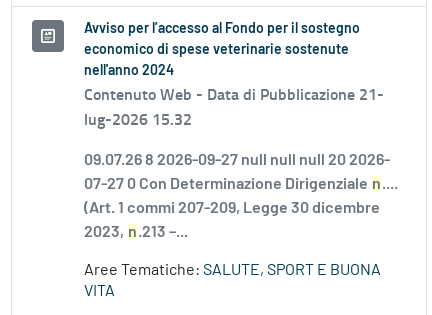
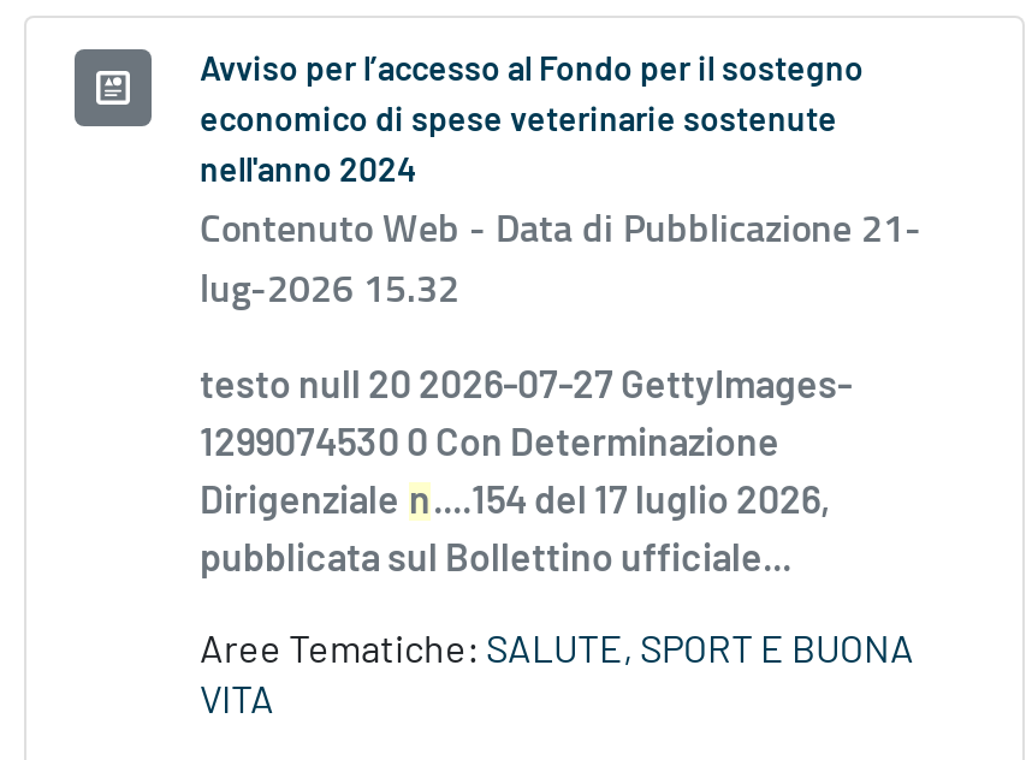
[84,152,390,168] 09.07.26 8 2026-09-27 null null null 20 2026- -> [200,367,852,406] testo null 20 2026-07-27 GettyImages-
[84,176,398,192] 07-27 0 Con Determinazione Dirigenziale n.... -> [200,425,779,464] 1299074530 0 Con Determinazione
[84,200,380,216] (Art. 1 commi 207-209, Legge 30 dicembre -> [200,483,830,521] Dirigenziale n....154 del 17 luglio 2026,
[84,224,188,240] 2023, n.213 –... -> [200,541,791,579] pubblicata sul Bollettino ufficiale...

